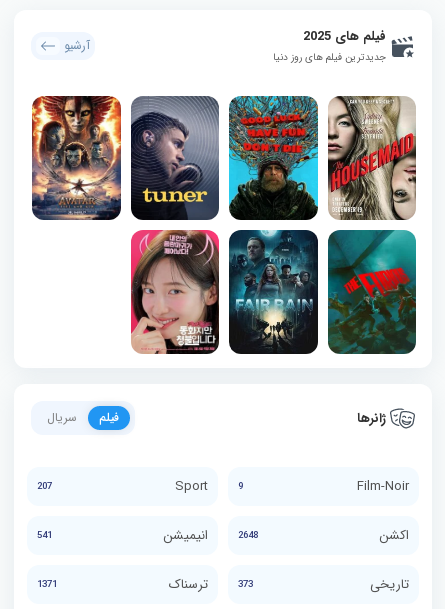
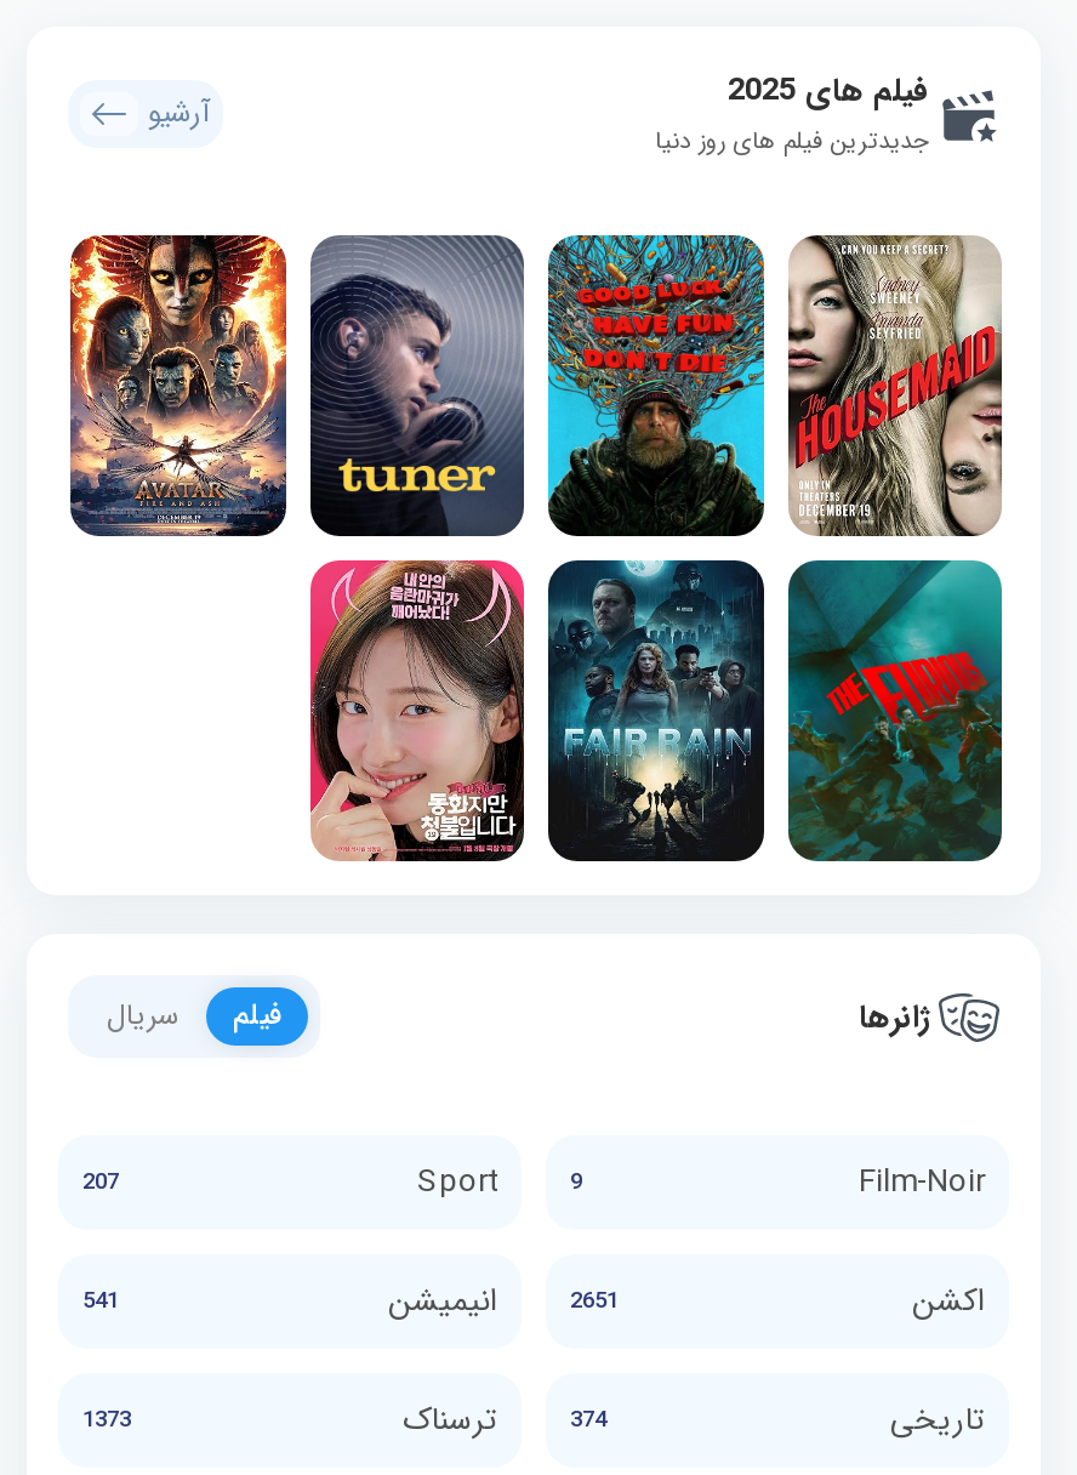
[238,527,258,542] 2648 -> [570,1282,619,1319] 2651
[37,576,57,591] 1371 -> [82,1401,131,1437] 1373
[169,574,253,595] 373 ترسناک -> [403,1395,606,1446] 374 ترسناک

